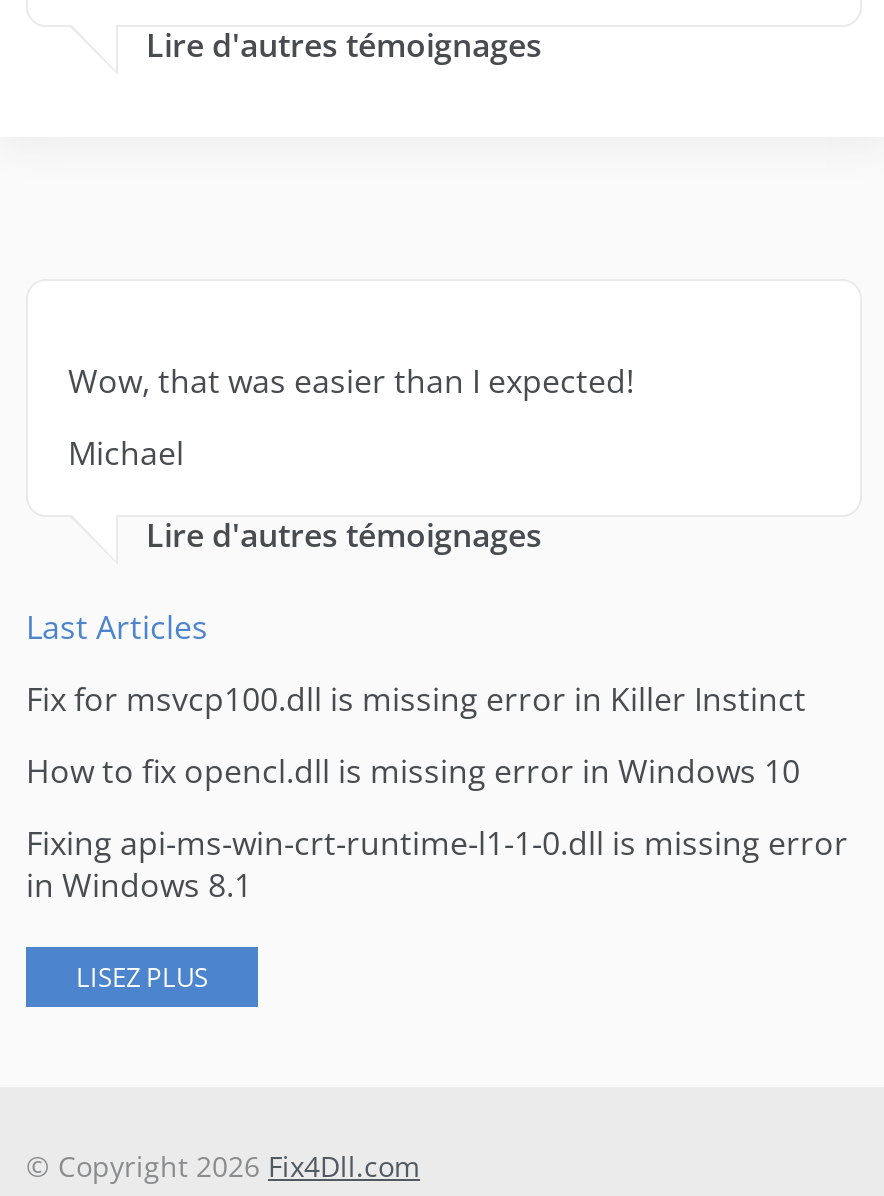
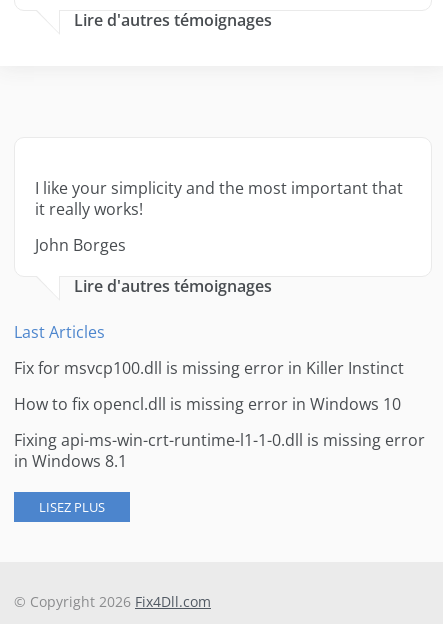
[68,359,634,403] Wow, that was easier than I expected! -> [35,177,403,220] I like your simplicity and the most important that | it really works!
[68,431,184,475] Michael -> [35,234,126,256] John Borges

